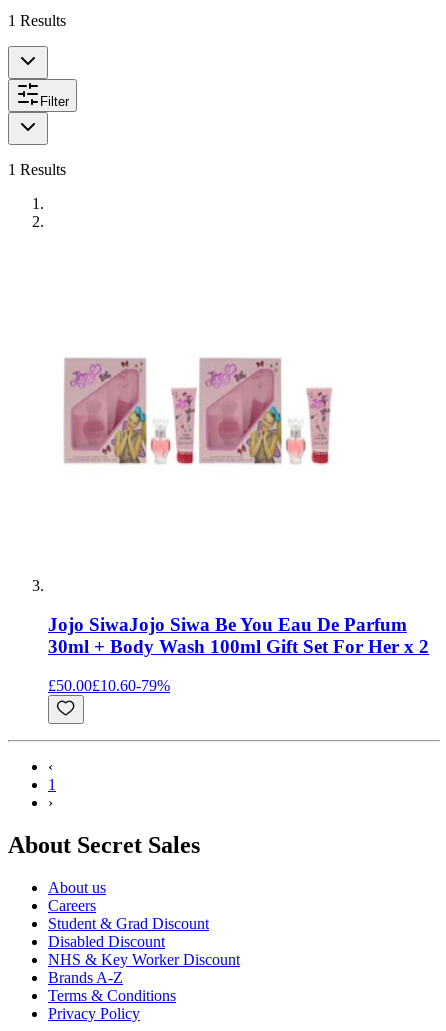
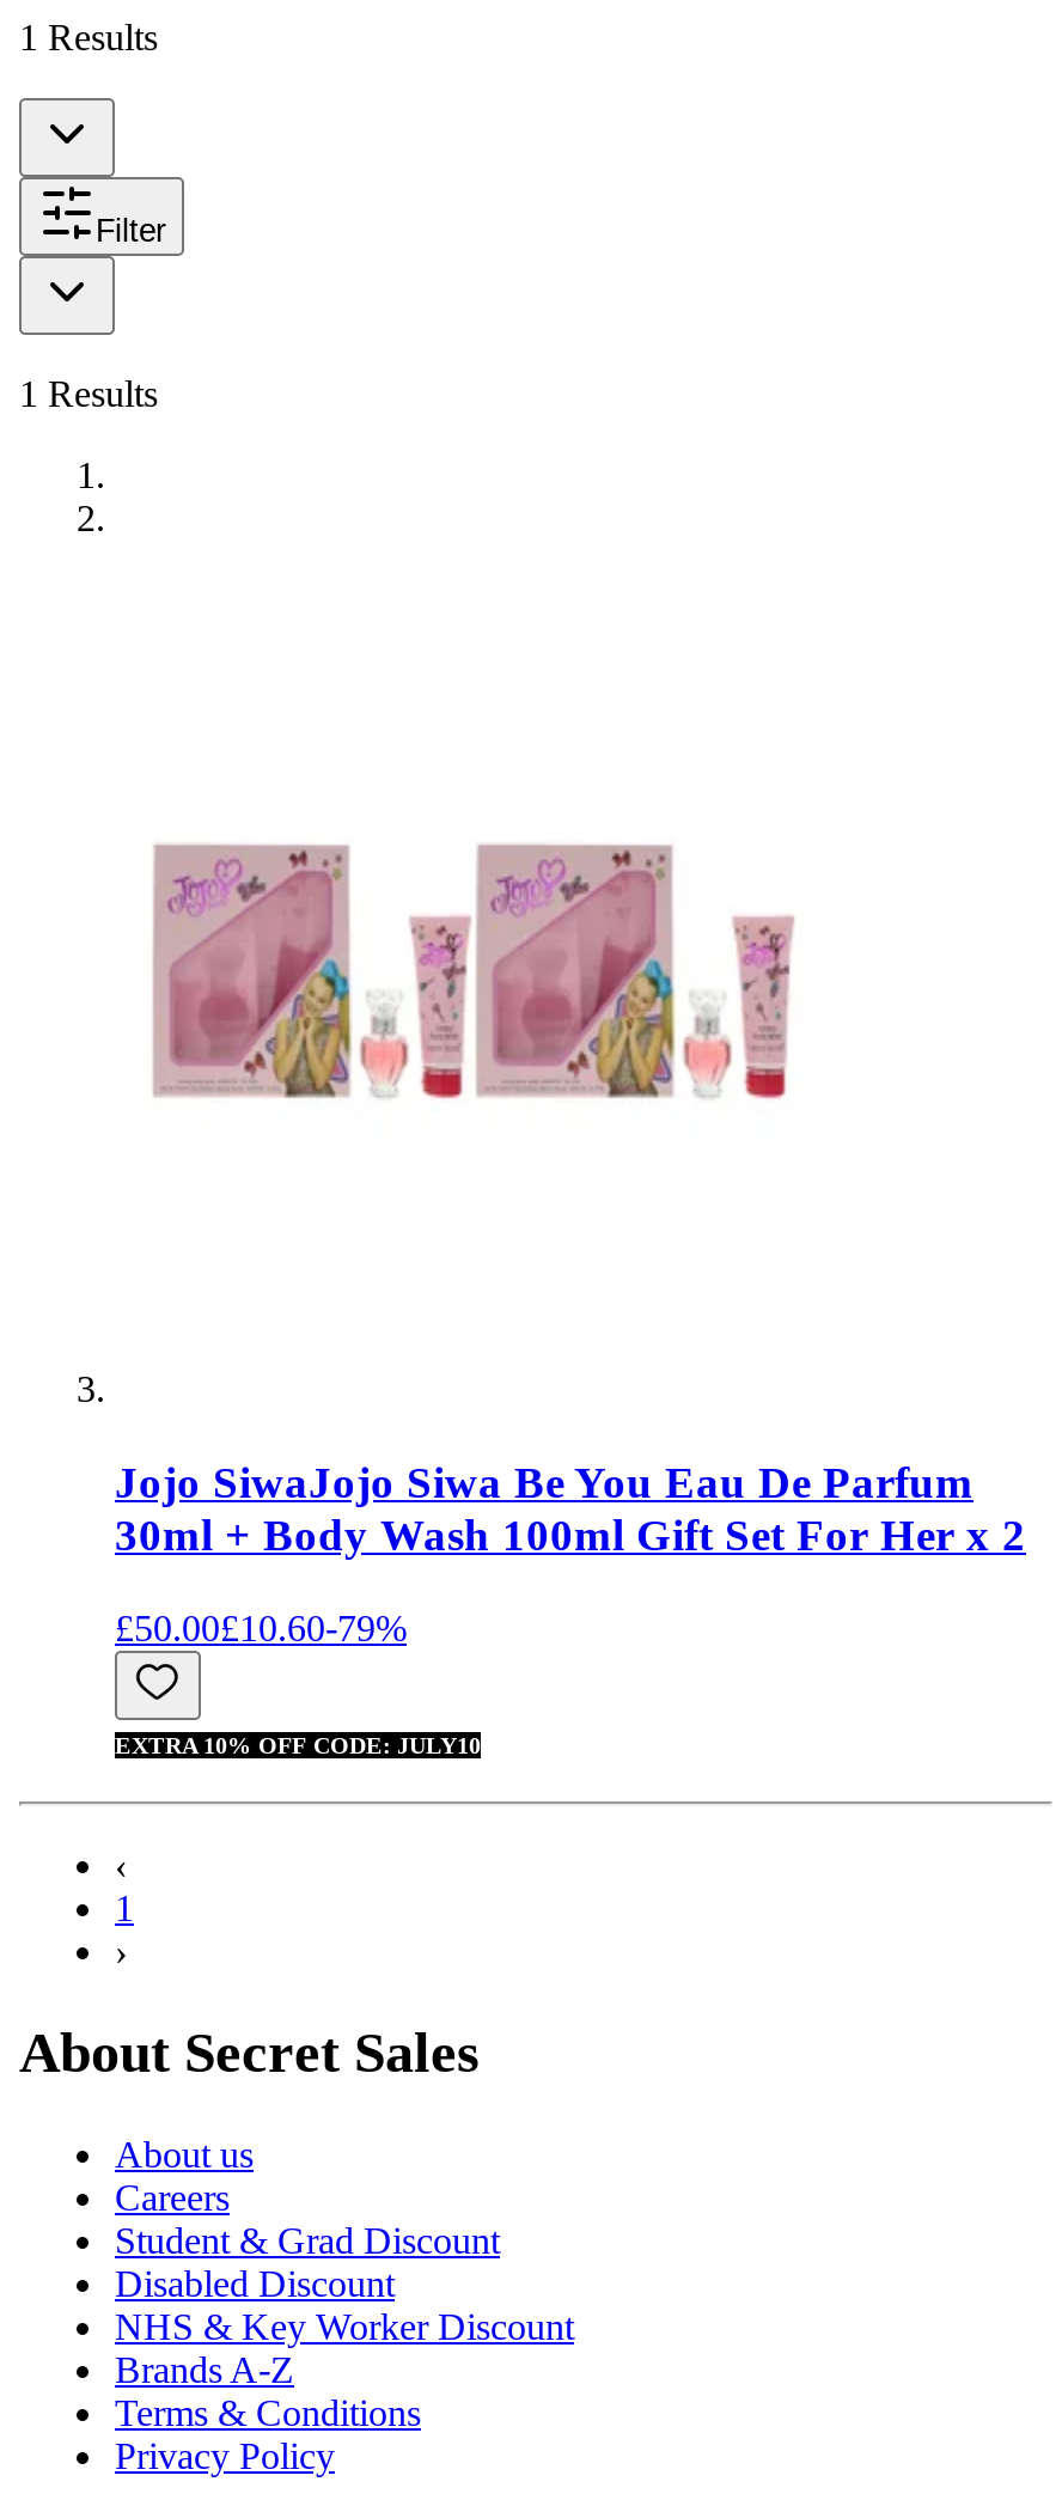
none -> [115,1732,481,1758] EXTRA 10% OFF CODE: JULY10

